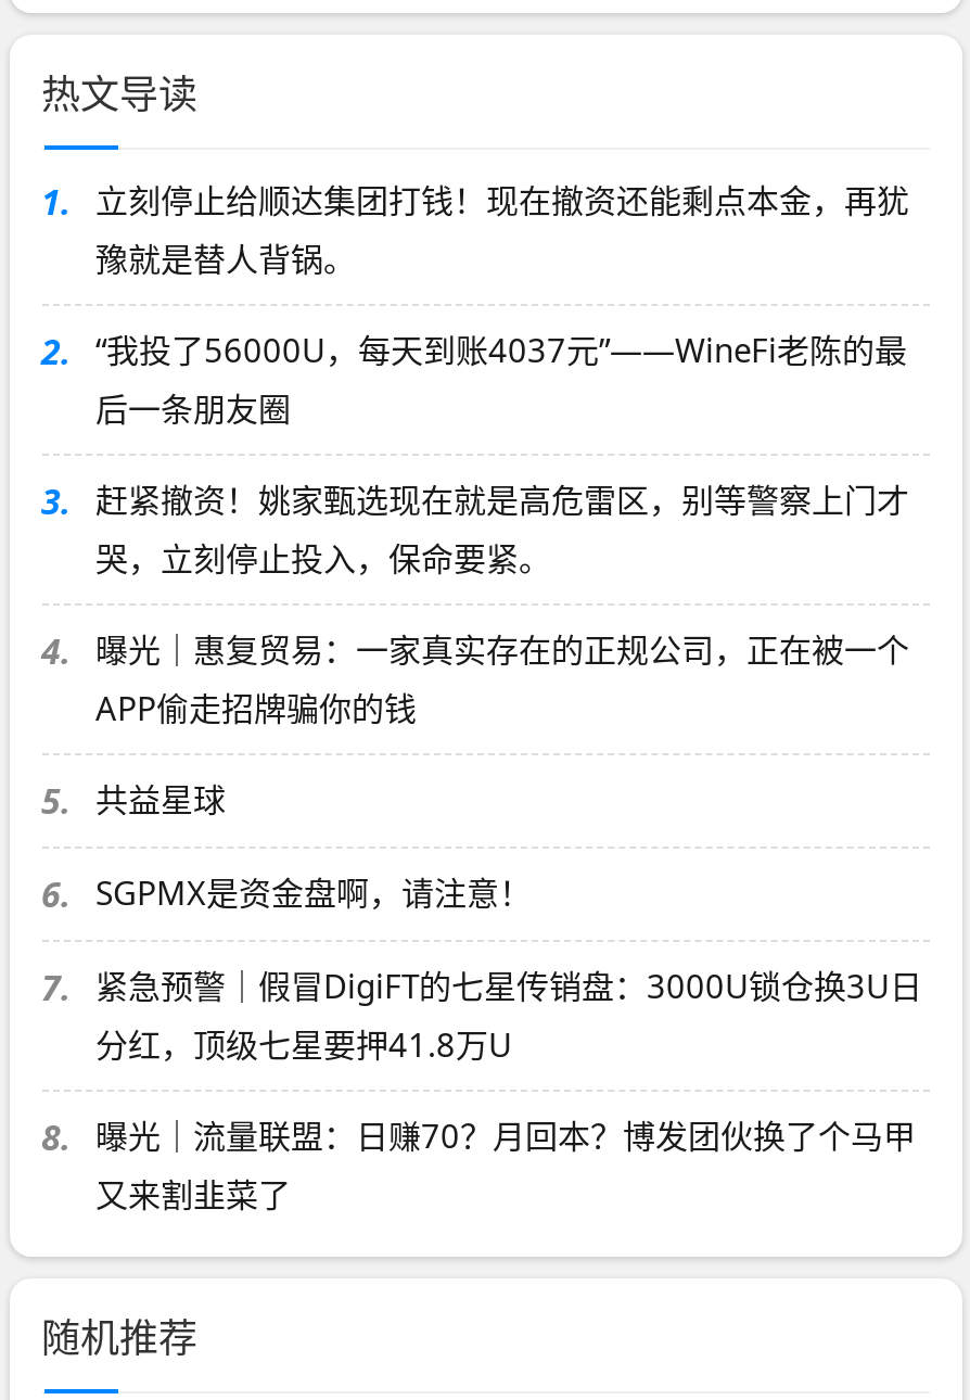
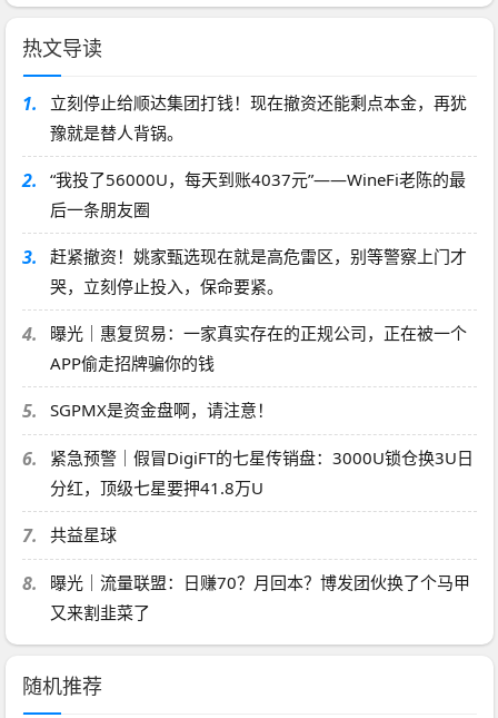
[41,777,922,1012] 5. 共益星球 | 6. SGPMX是资金盘啊，请注意！ | 7. 紧急预警｜假冒DigiFT的七星传销盘：3000U锁仓换3U日 -> [22,399,473,471] 5. SGPMX是资金盘啊，请注意！ | 6. 紧急预警｜假冒DigiFT的七星传销盘：3000U锁仓换3U日
moved [95,1023,512,1066] -> [49,477,263,499]: 分红，顶级七星要押41.8万U
none -> [22,523,116,548] 7. 共益星球

